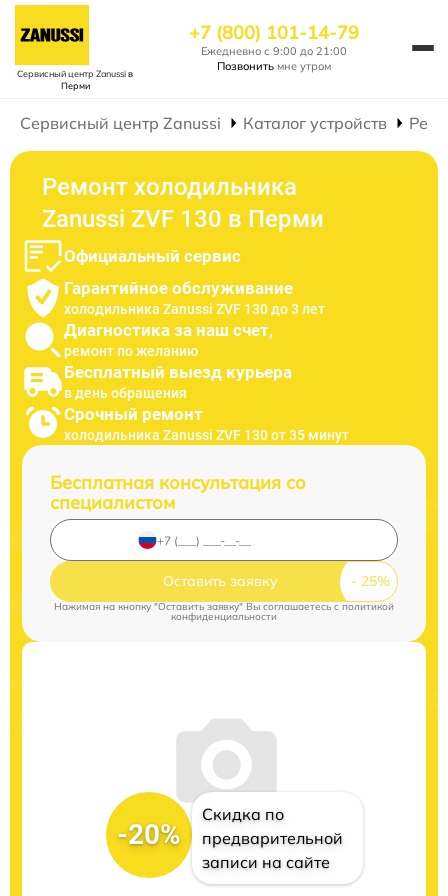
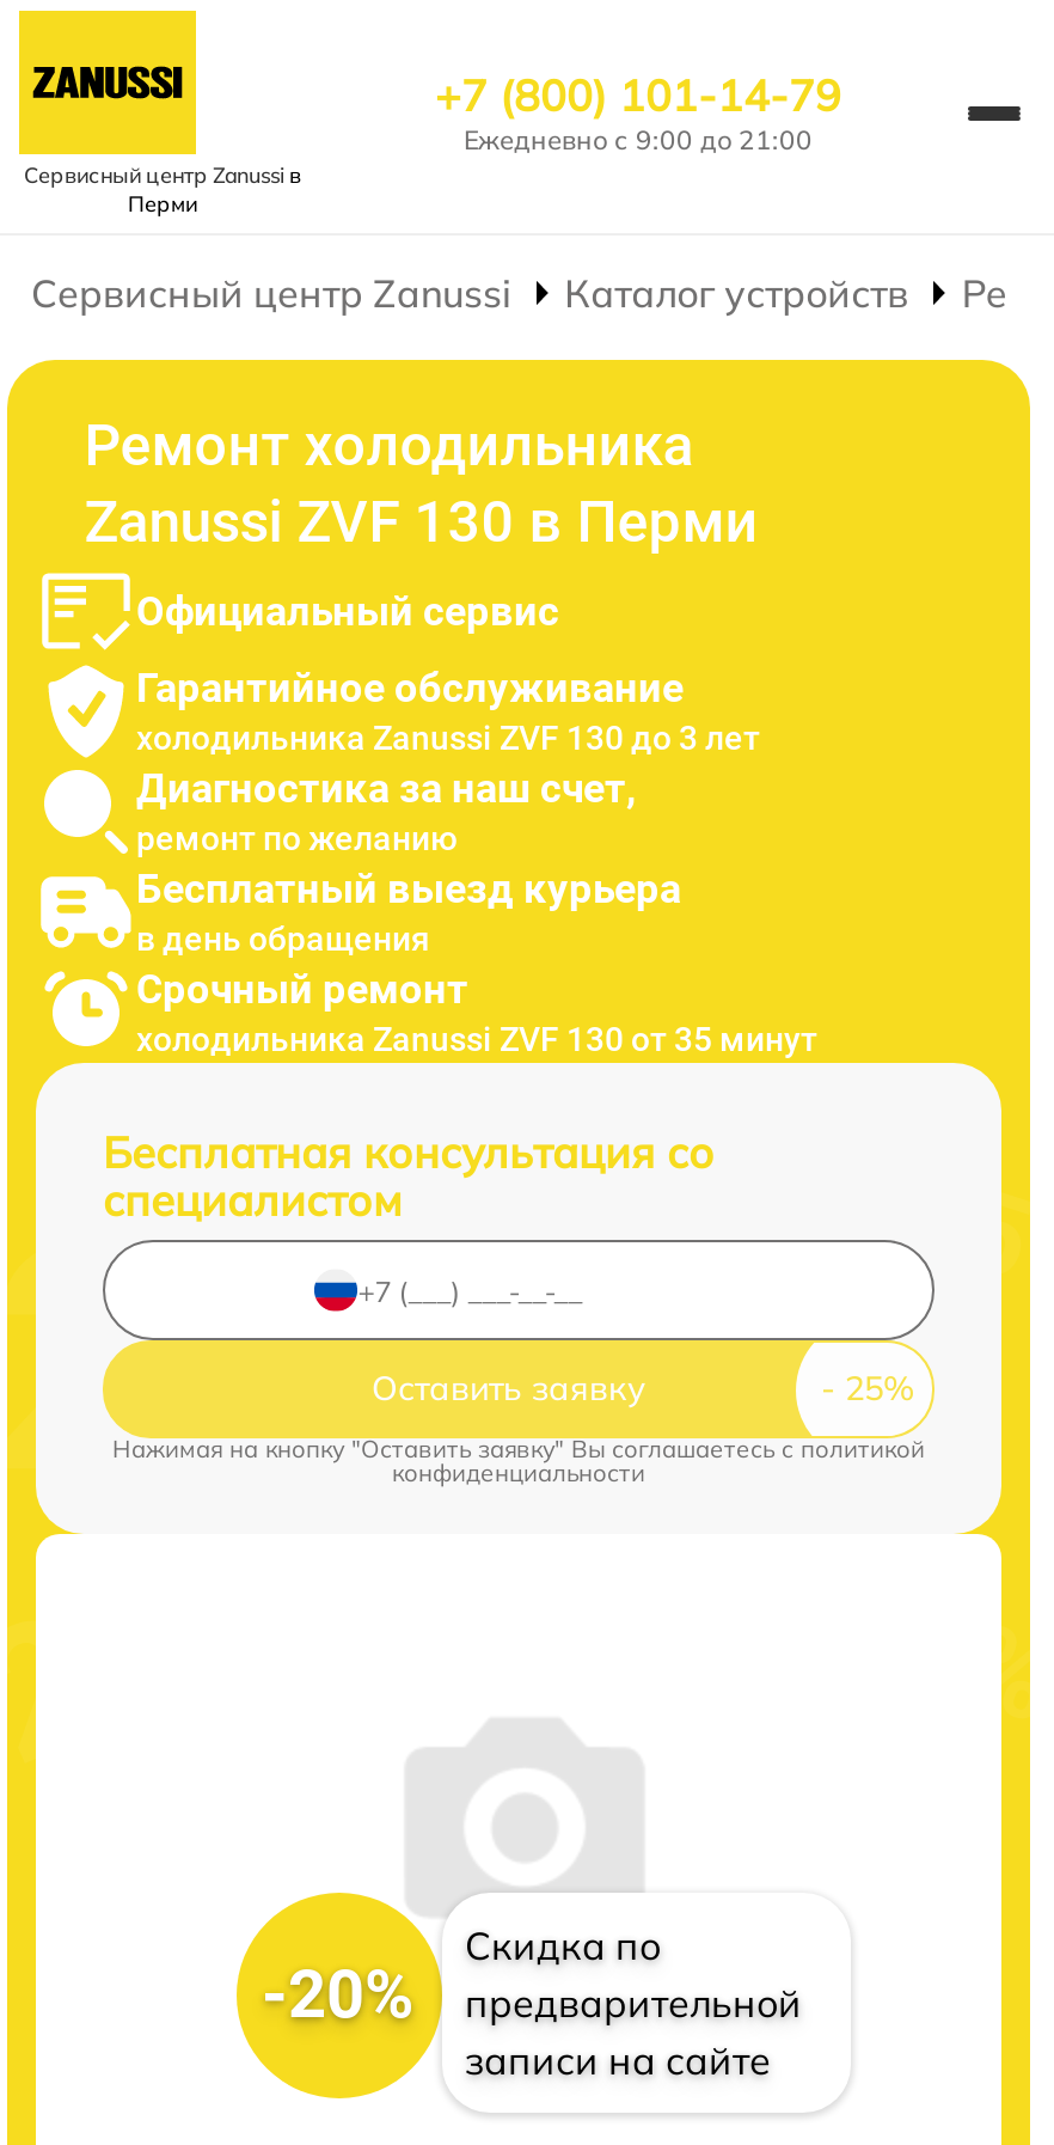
[217,59,331,73] Позвонить мне утром -> none

